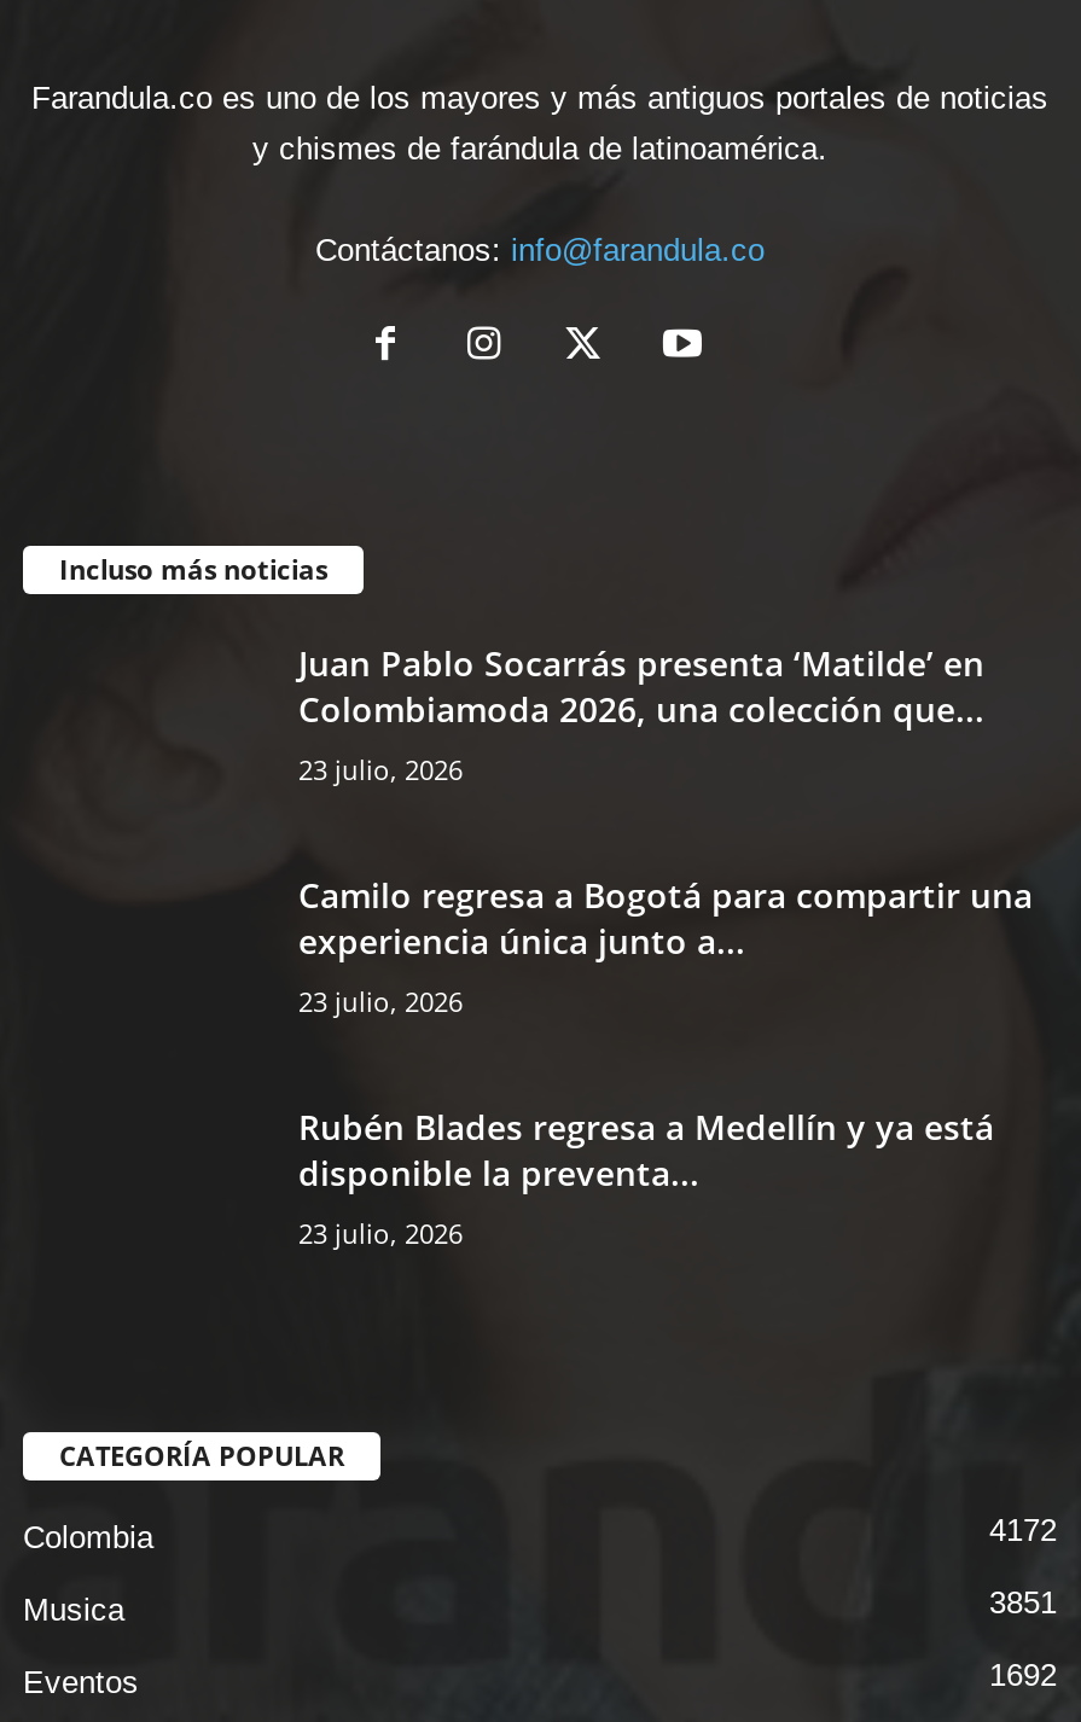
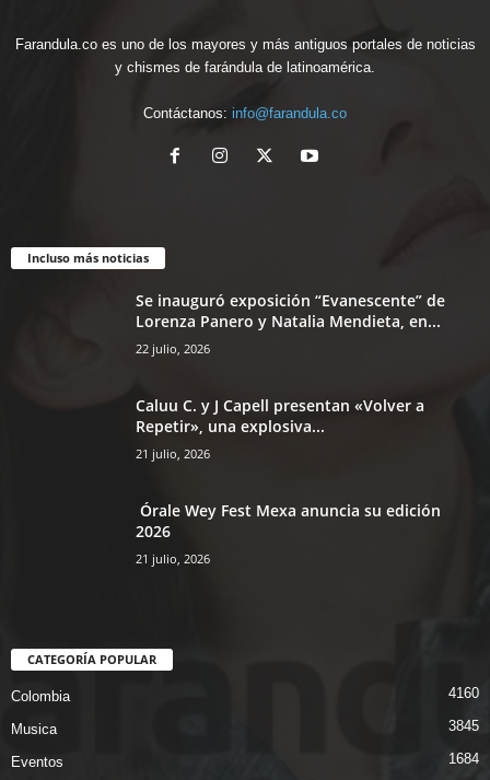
[298,640,984,788] Juan Pablo Socarrás presenta ‘Matilde’ en | Colombiamoda 2026, una colección que... | 23 julio, 2026 -> [136,290,445,357] Se inauguró exposición “Evanescente” de | Lorenza Panero y Natalia Mendieta, en... | 22 julio, 2026
[298,872,1033,1020] Camilo regresa a Bogotá para compartir una | experiencia única junto a... | 23 julio, 2026 -> [136,395,424,462] Caluu C. y J Capell presentan «Volver a | Repetir», una explosiva... | 21 julio, 2026
[298,1104,994,1252] Rubén Blades regresa a Medellín y ya está | disponible la preventa... | 23 julio, 2026 -> [136,500,441,567] Órale Wey Fest Mexa anuncia su edición | 2026 | 21 julio, 2026
[989,1512,1057,1548] 4172 -> [448,685,479,701] 4160
[989,1585,1057,1621] 3851 -> [448,718,479,734] 3845
[989,1657,1057,1693] 1692 -> [448,751,479,767] 1684

